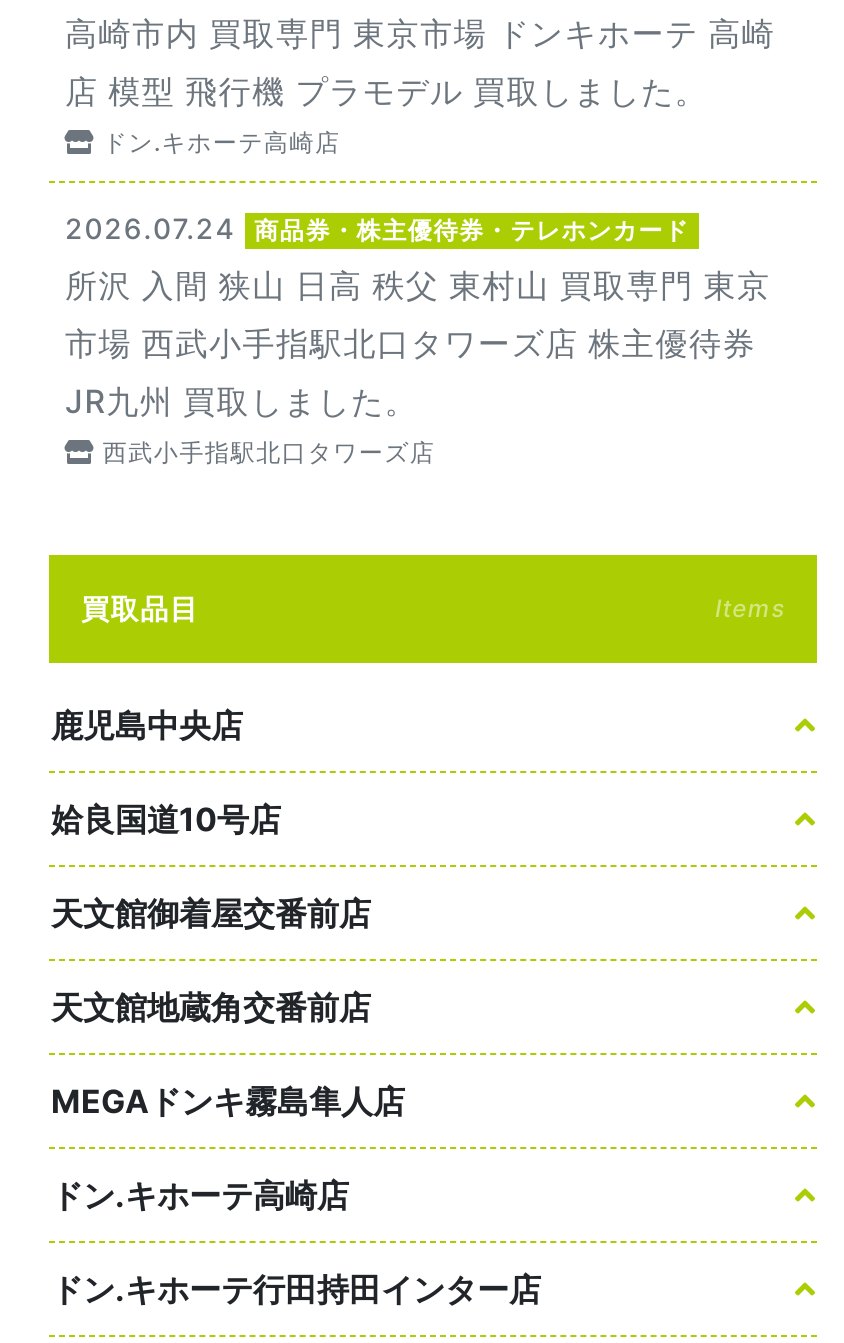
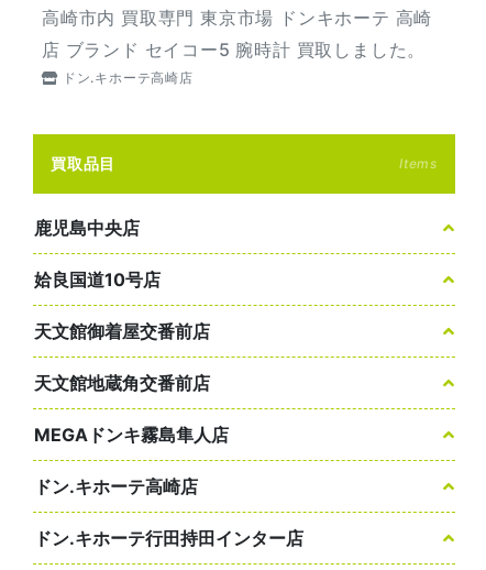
[65,70,708,110] 店 模型 飛行機 プラモデル 買取しました。 -> [42,38,426,60] 店 ブランド セイコー5 腕時計 買取しました。
[65,210,771,466] 2026.07.24 | 商品券・株主優待券・テレホンカード | 所沢 入間 狭山 日高 秩父 東村山 買取専門 東京 | 市場 西武小手指駅北口タワーズ店 株主優待券 | JR九州 買取しました。 | 西武小手指駅北口タワーズ店 -> none

